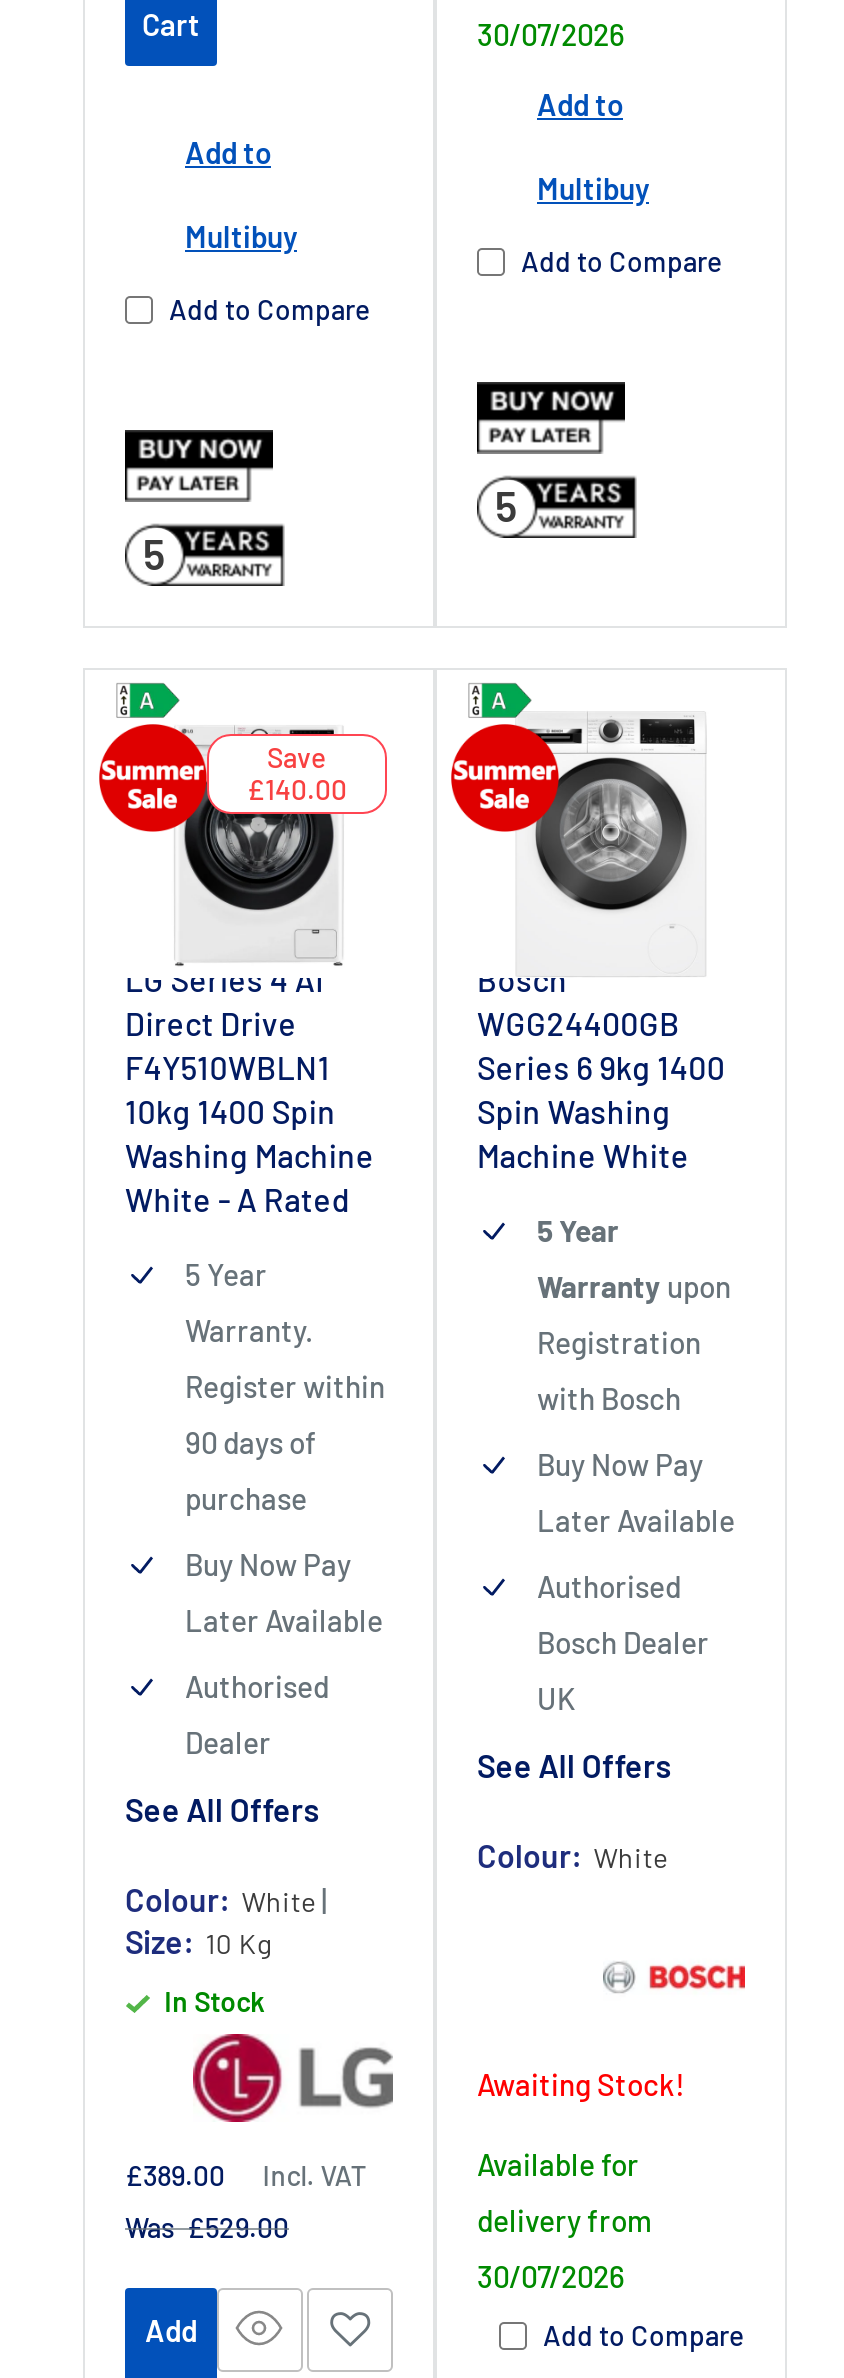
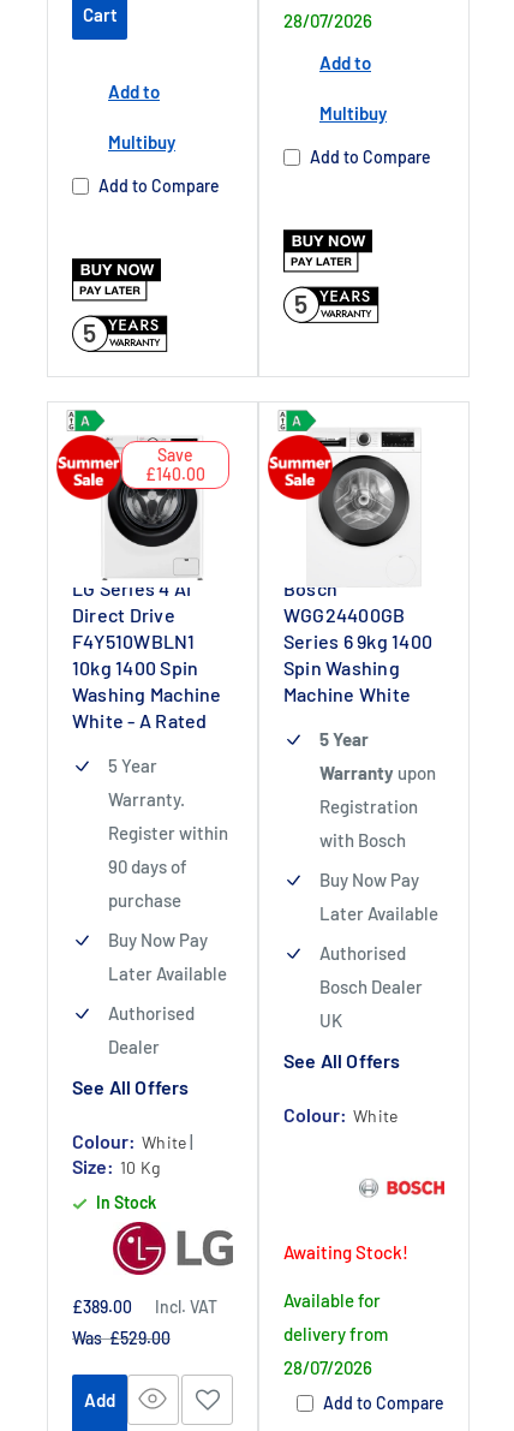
[477,16,625,52] 30/07/2026 -> [283,10,372,31] 28/07/2026
[477,2258,625,2294] 30/07/2026 -> [283,1357,372,1378] 28/07/2026

